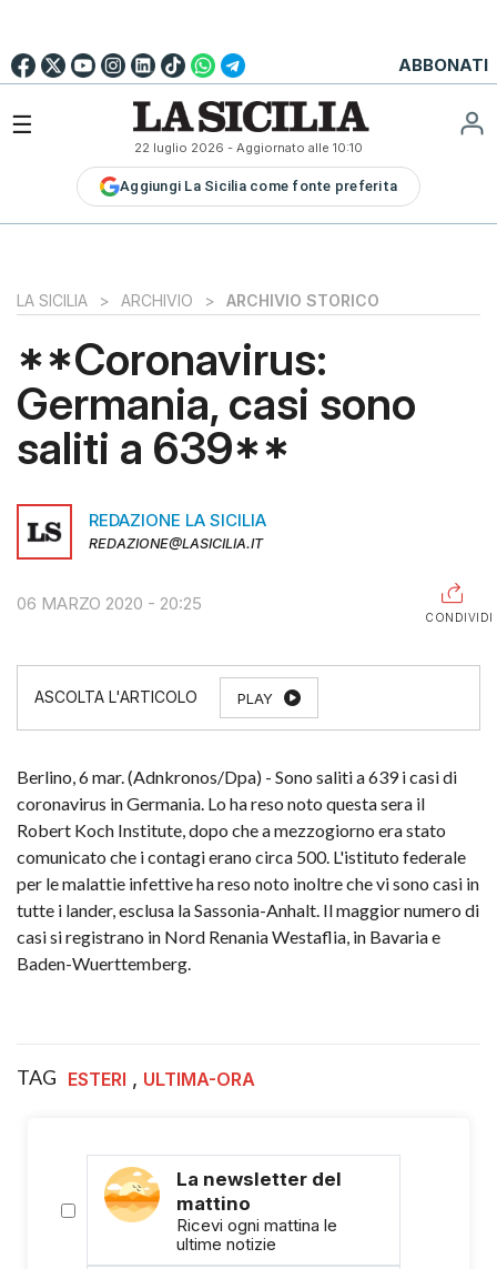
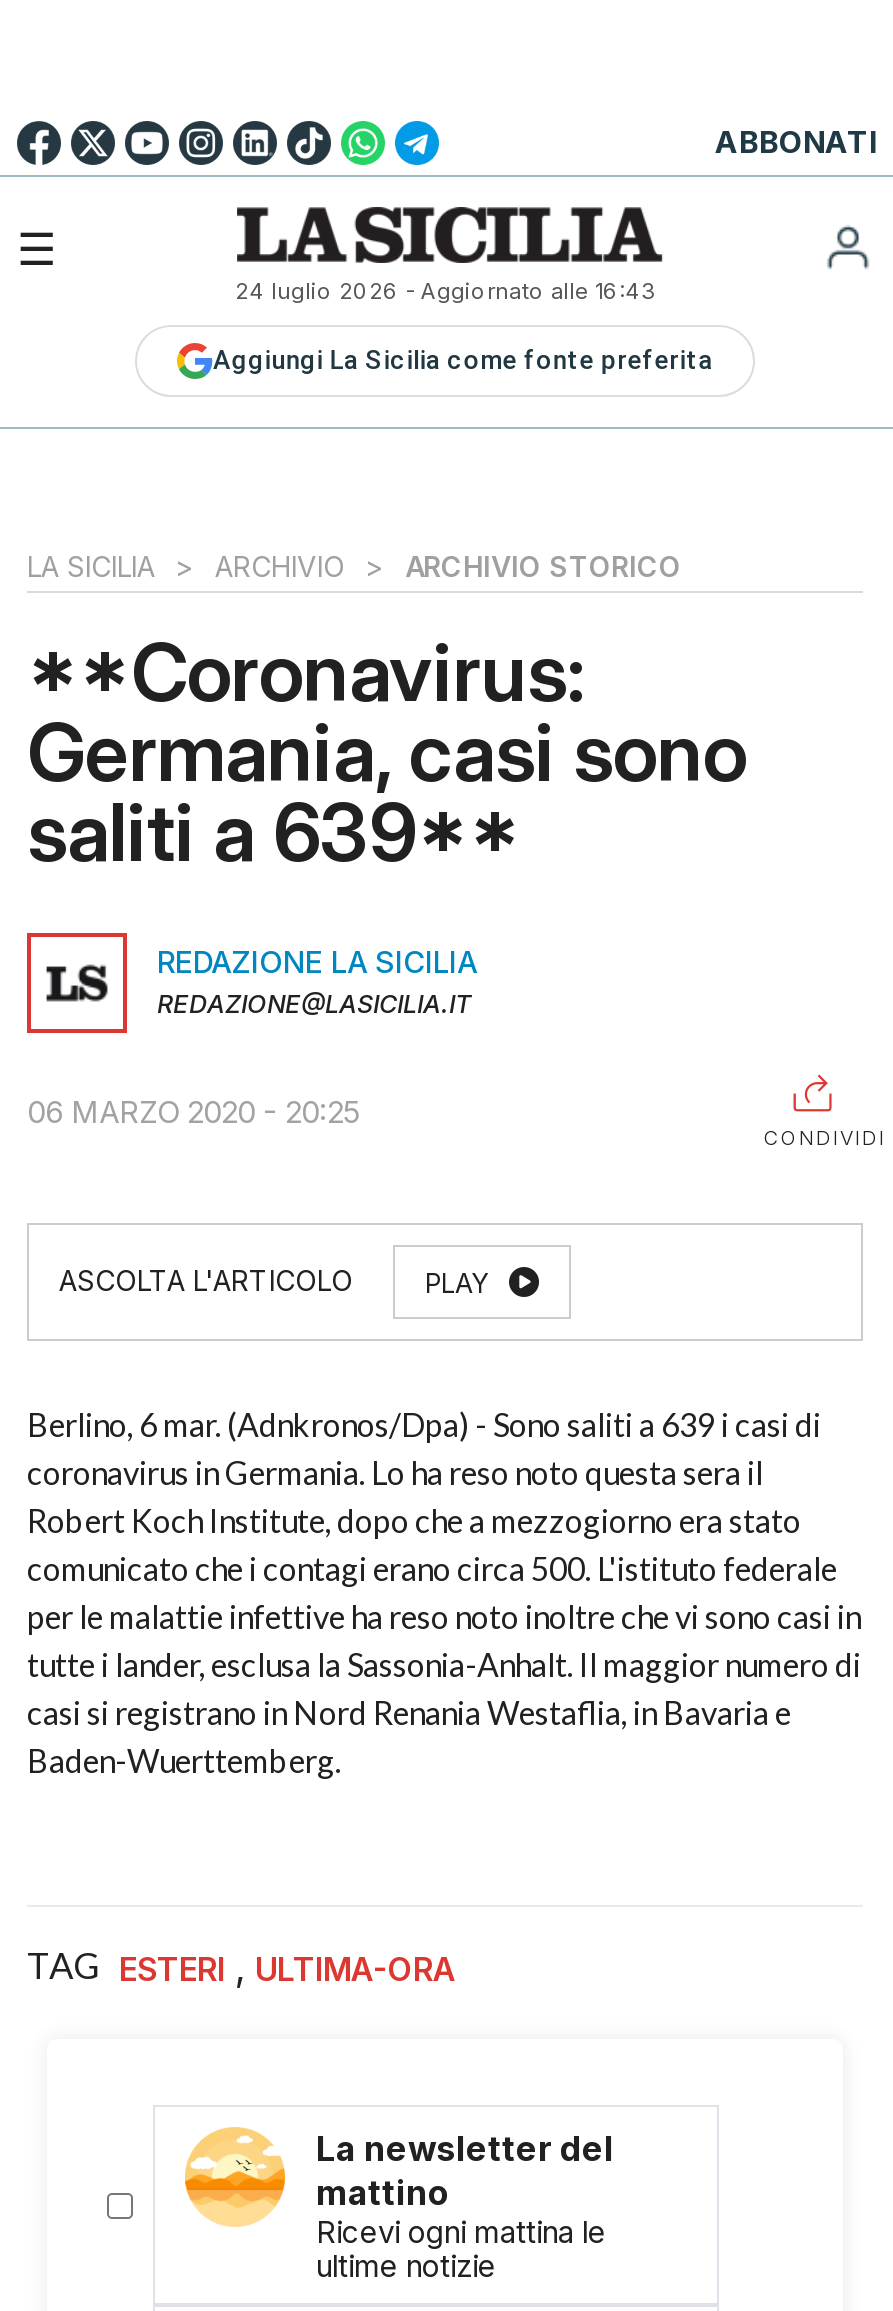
[134,139,363,155] 22 luglio 2026 - Aggiornato alle 10:10 -> [235,276,655,304] 24 luglio 2026 - Aggiornato alle 16:43

